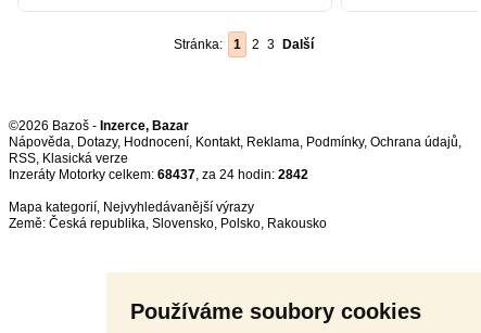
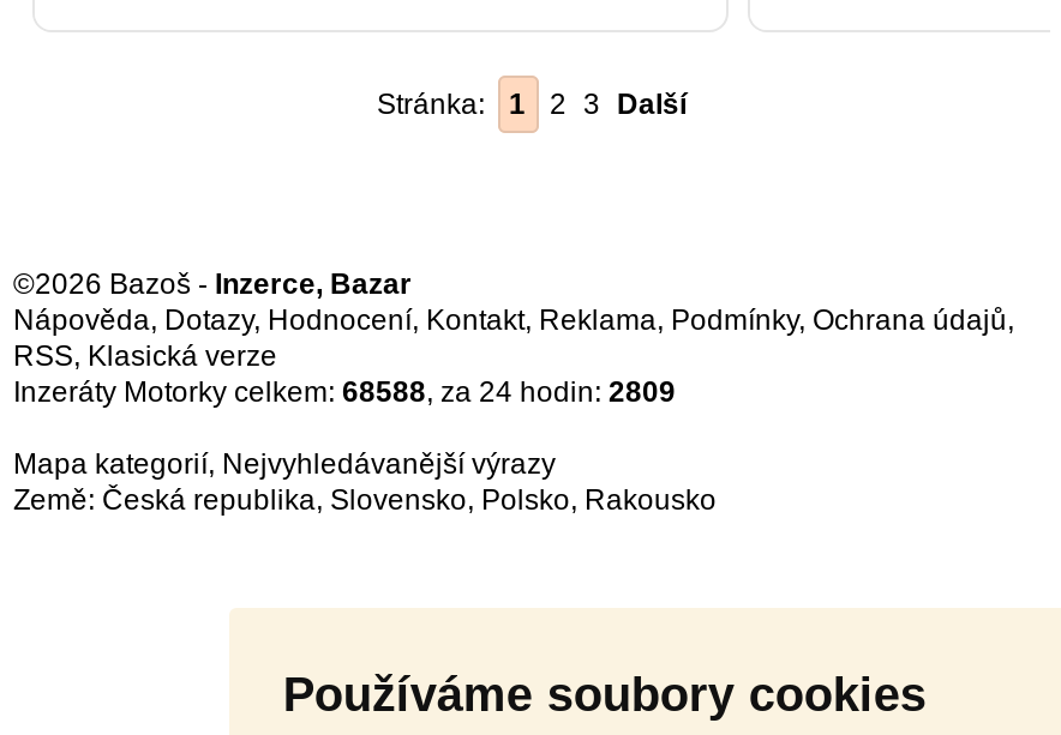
[9,167,308,182] Inzeráty Motorky celkem: 68437, za 24 hodin: 2842 -> [13,375,676,409] Inzeráty Motorky celkem: 68588, za 24 hodin: 2809

